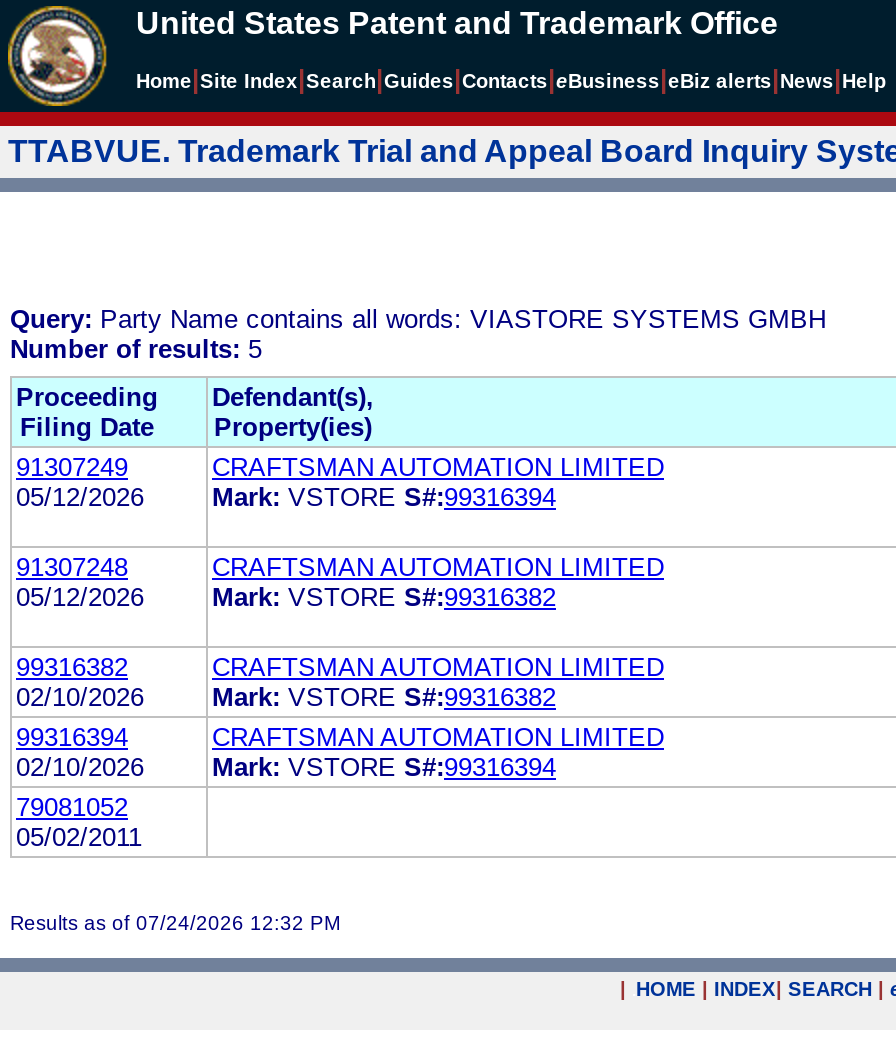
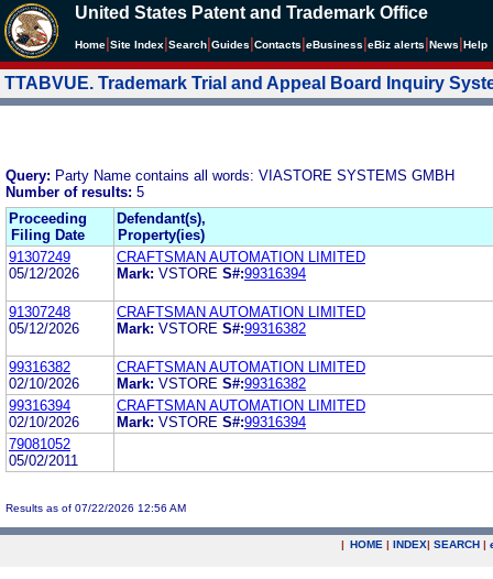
[10,912,340,934] Results as of 07/24/2026 12:32 PM -> [6,502,186,514] Results as of 07/22/2026 12:56 AM

